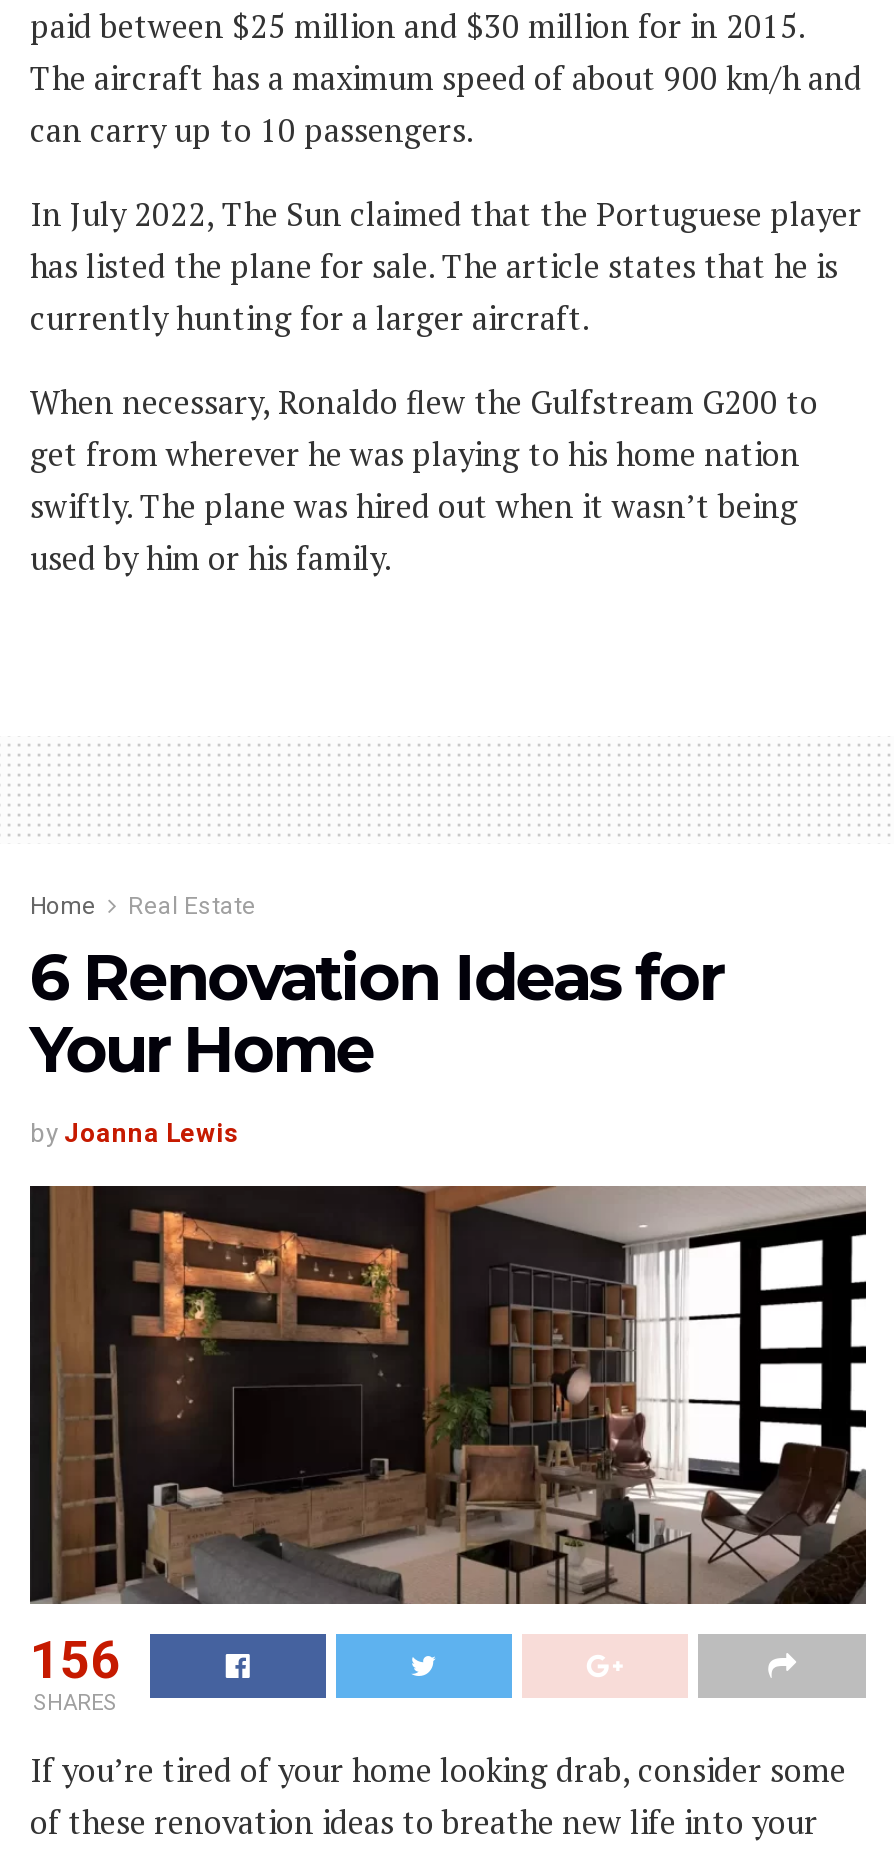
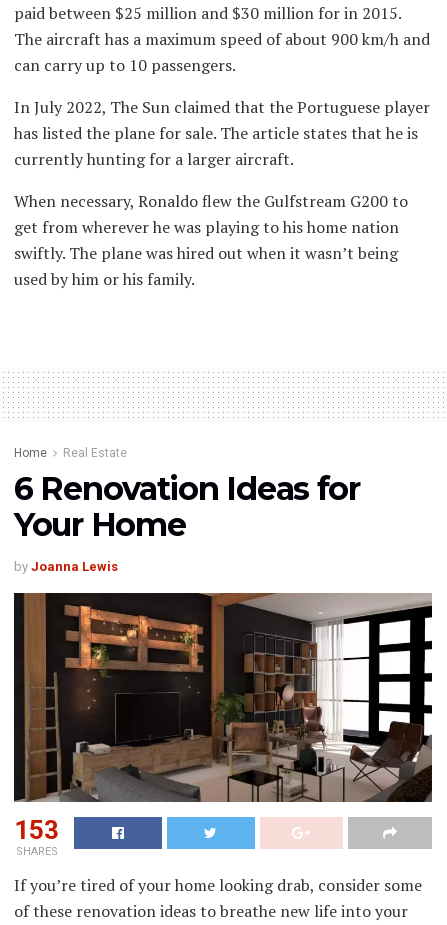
[30,1629,120,1689] 156 -> [14,815,59,845] 153

